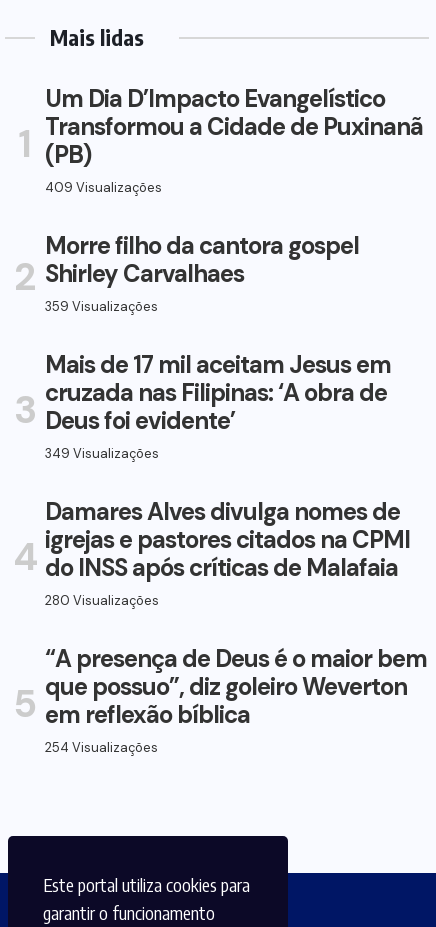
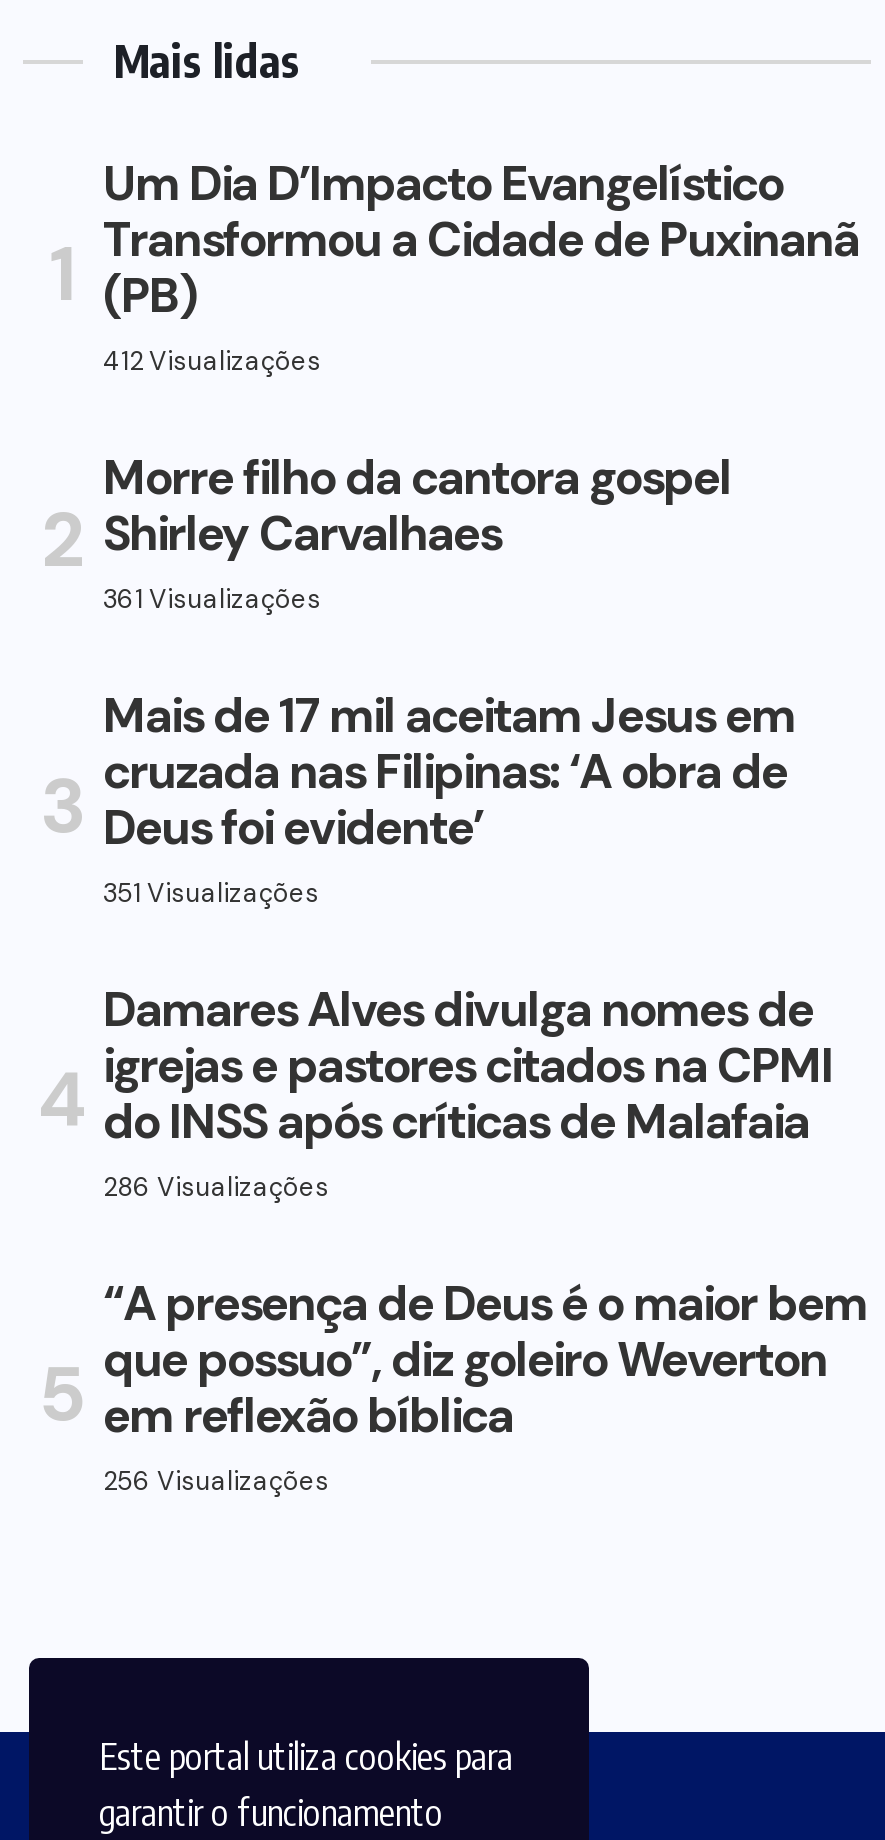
[45,179,162,196] 409 Visualizações -> [103,344,321,378] 412 Visualizações
[45,298,158,315] 359 Visualizações -> [103,582,321,616] 361 Visualizações
[45,445,159,462] 349 Visualizações -> [103,876,319,910] 351 Visualizações
[45,592,159,609] 280 Visualizações -> [103,1170,329,1204] 286 Visualizações
[45,739,158,756] 254 Visualizações -> [103,1464,329,1498] 256 Visualizações

